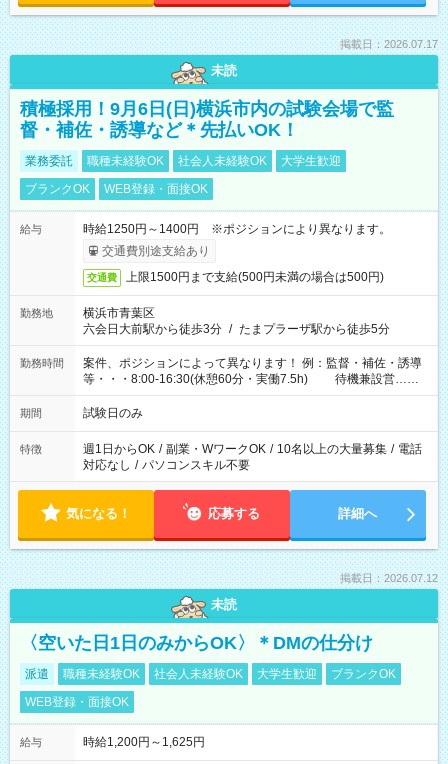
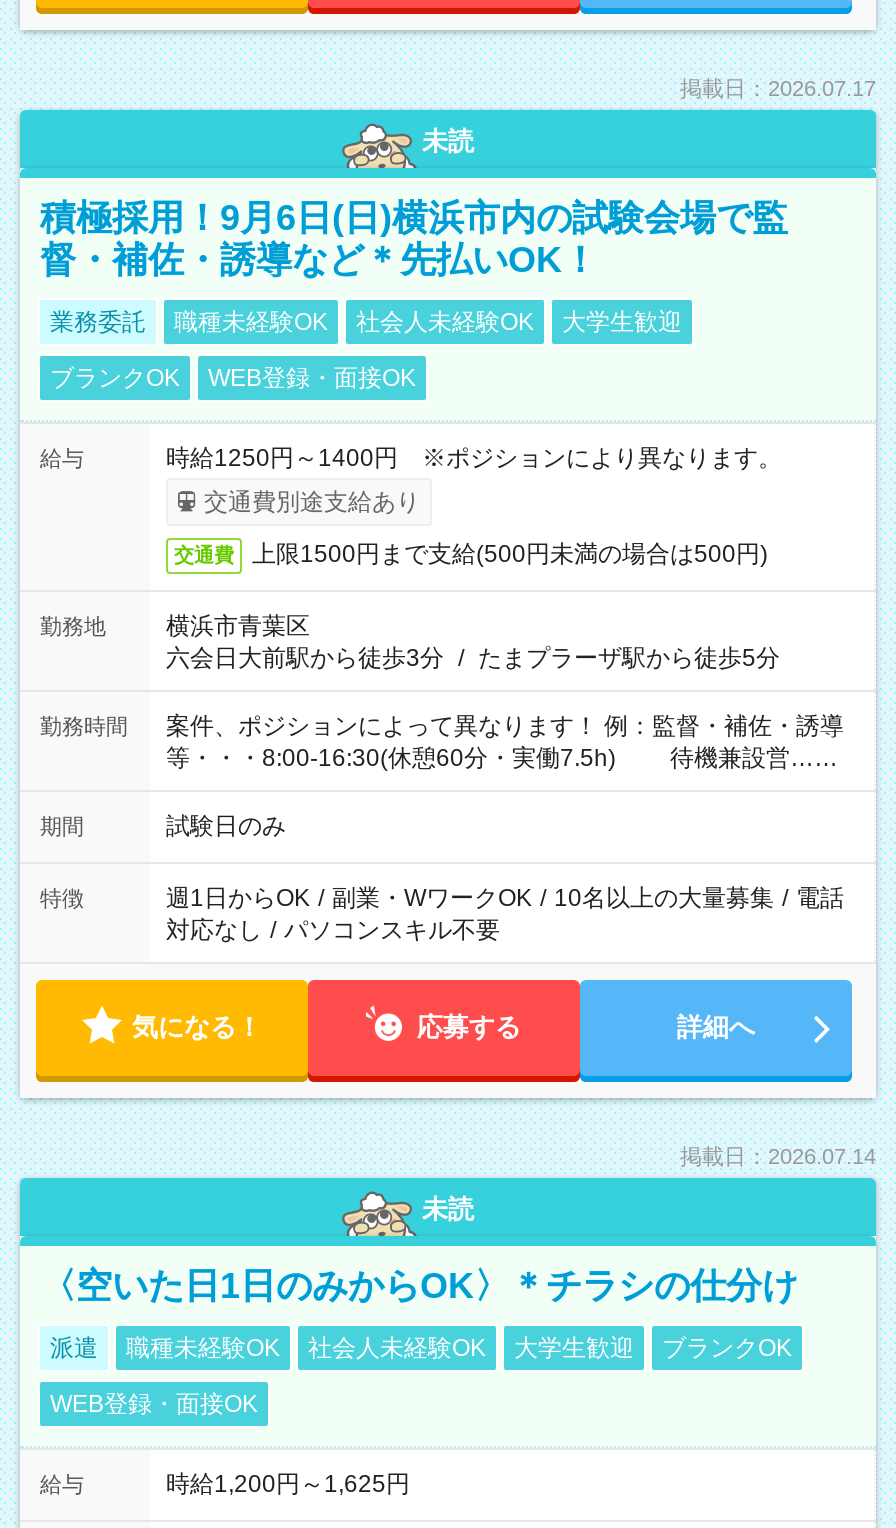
[340,572,438,584] 掲載日：2026.07.12 -> [680,1144,876,1168] 掲載日：2026.07.14
[20,633,373,653] 〈空いた日1日のみからOK〉＊DMの仕分け -> [40,1266,798,1306] 〈空いた日1日のみからOK〉＊チラシの仕分け

